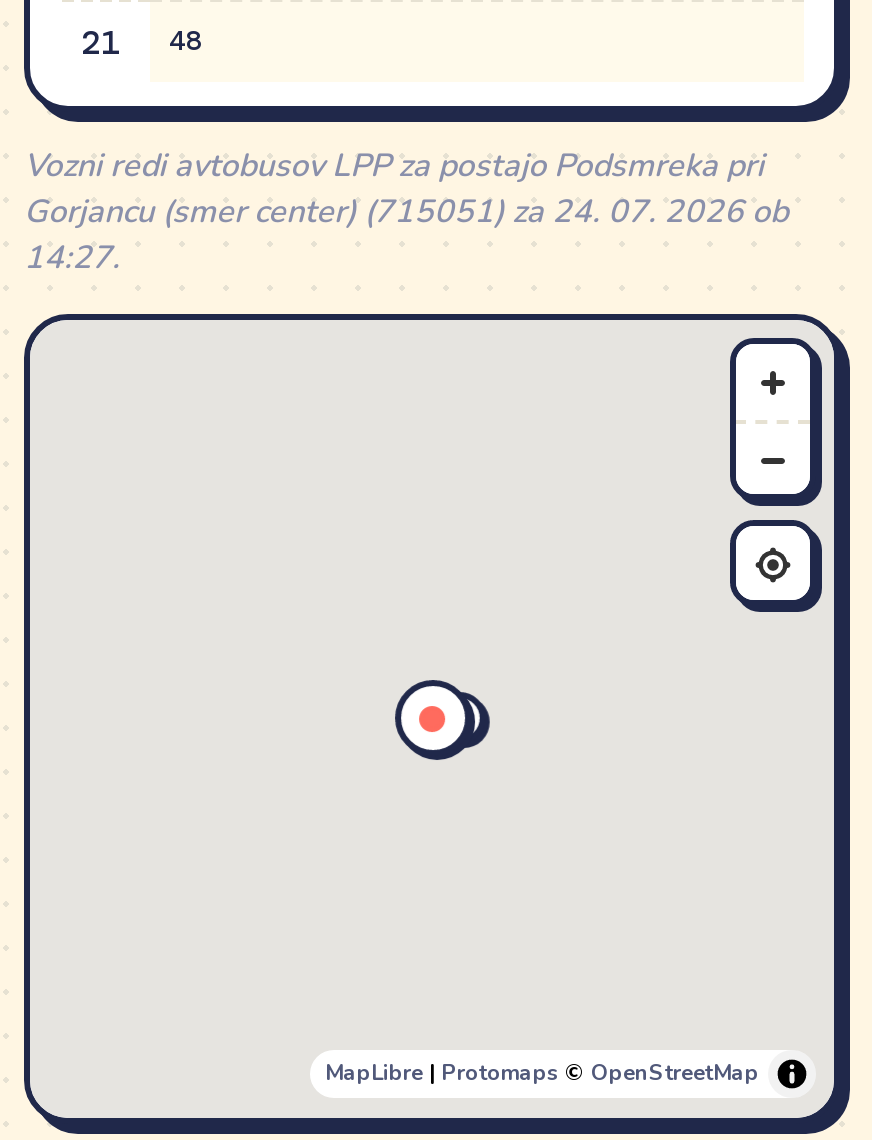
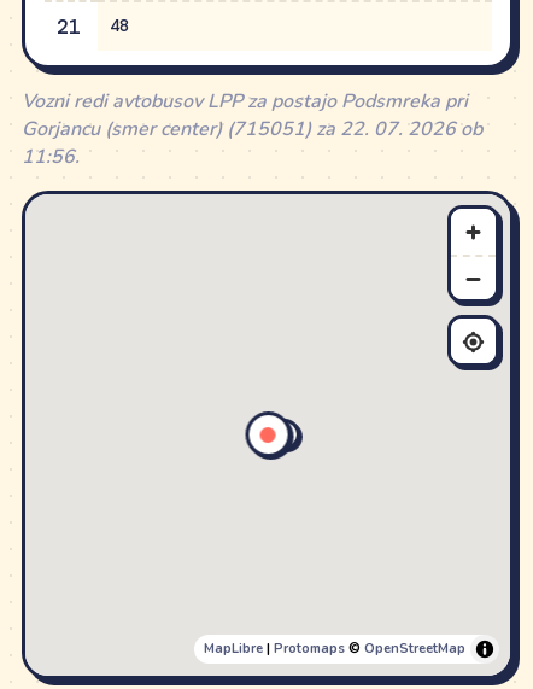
[24,189,788,233] Gorjancu (smer center) (715051) za 24. 07. 2026 ob -> [22,115,482,142] Gorjancu (smer center) (715051) za 22. 07. 2026 ob
[24,235,120,279] 14:27. -> [22,143,80,170] 11:56.

